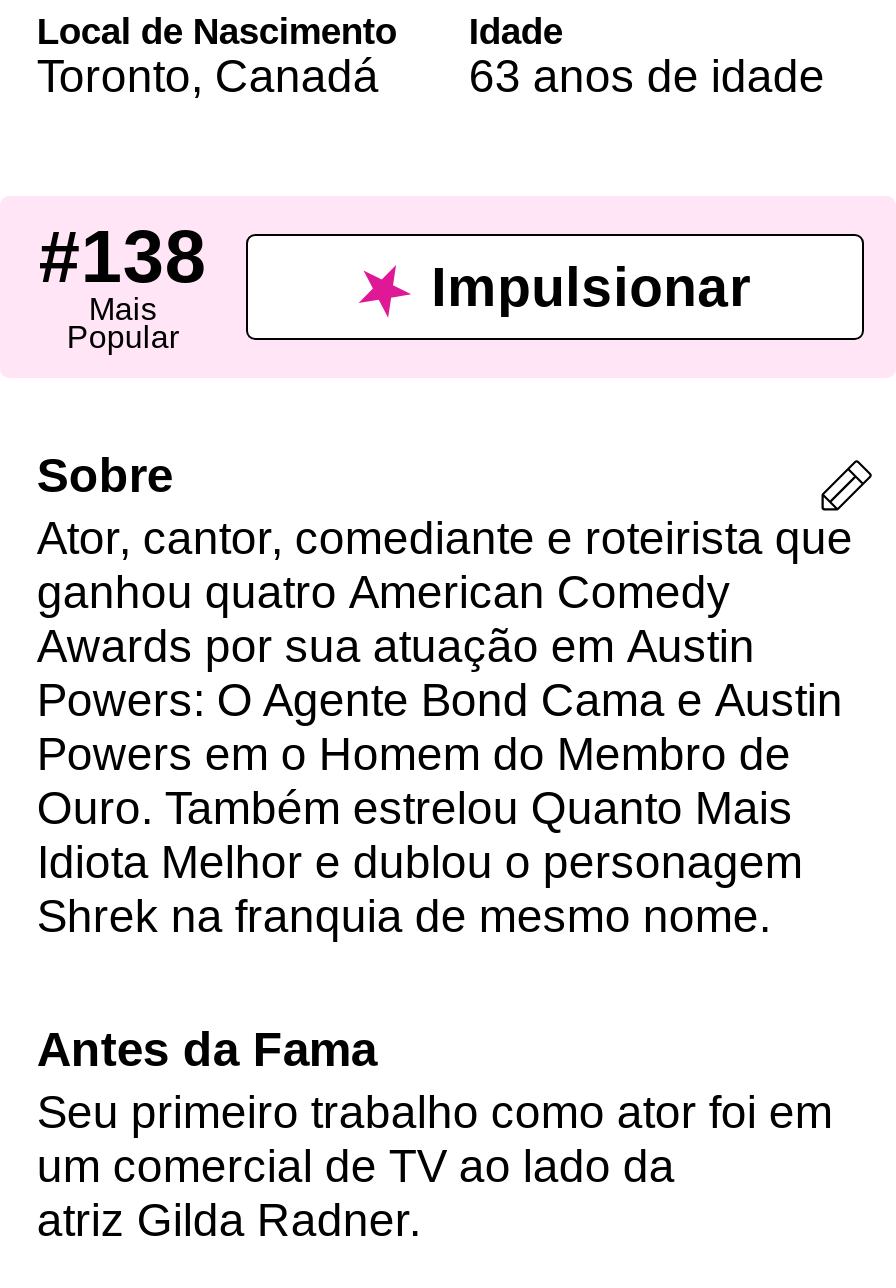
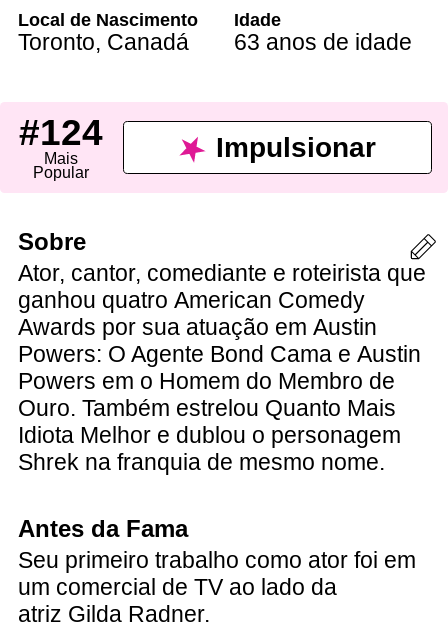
[39,216,207,298] #138 -> [19,112,103,153] #124

